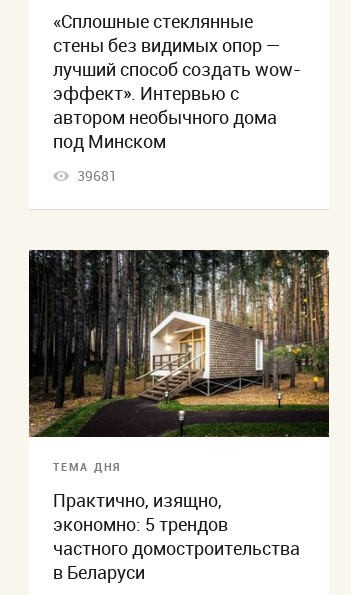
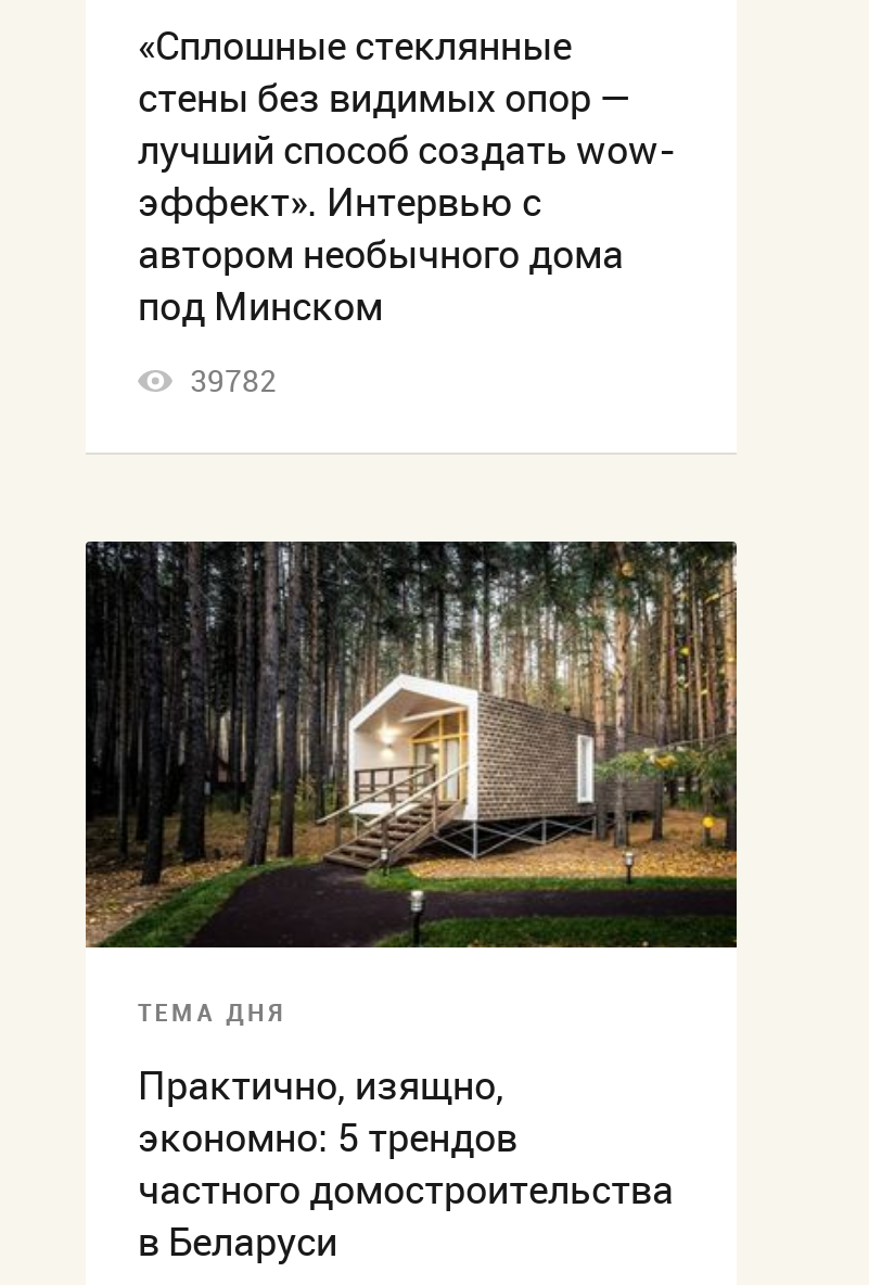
[77,168,117,184] 39681 -> [190,364,277,398] 39782

